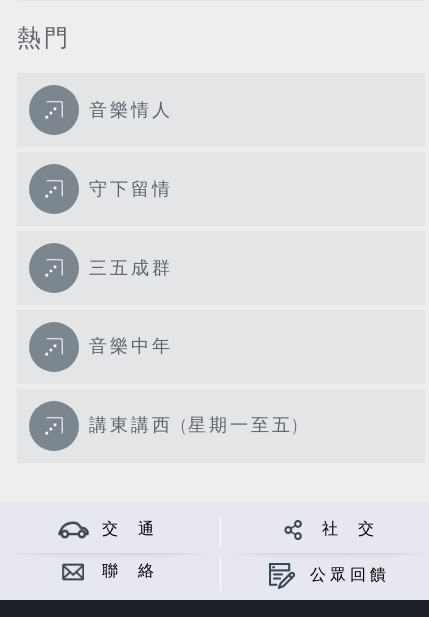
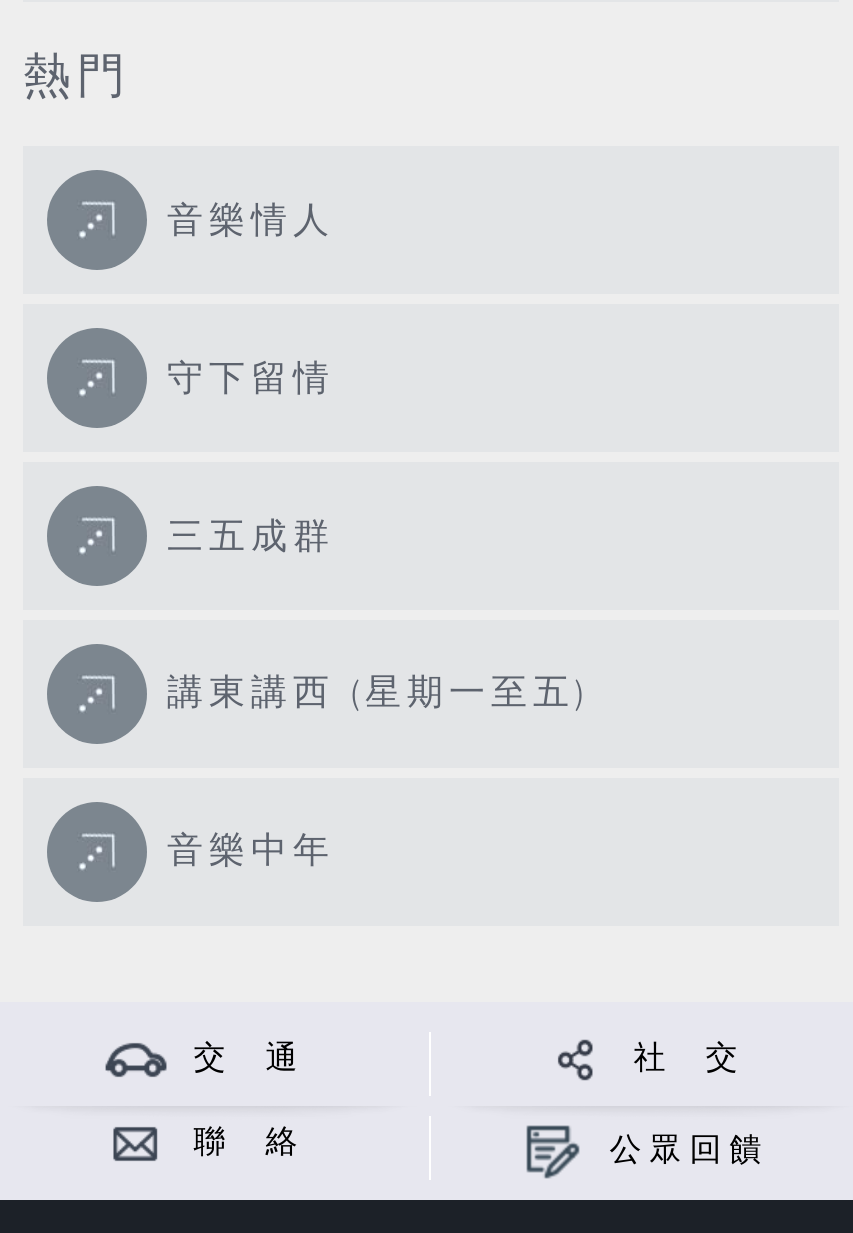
moved [89,336,173,357] -> [167,830,335,872]: 音樂中年
moved [89,415,300,436] -> [167,673,589,715]: 講東講西 (星期一至五)

